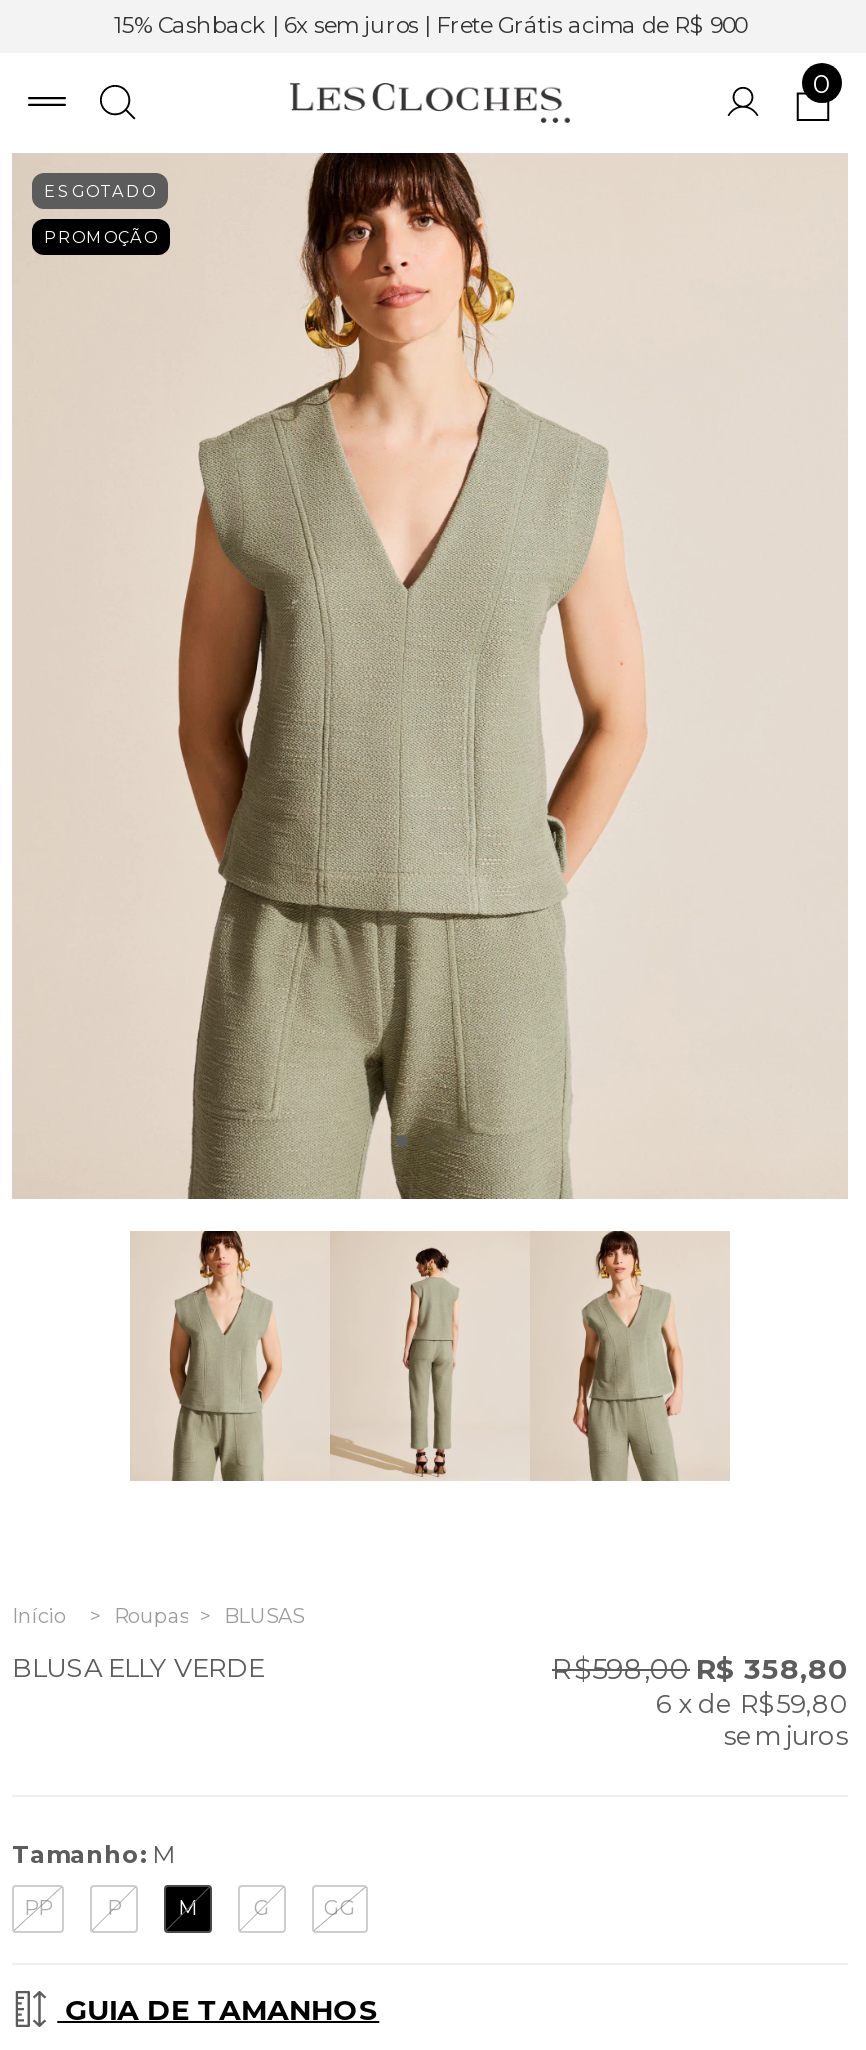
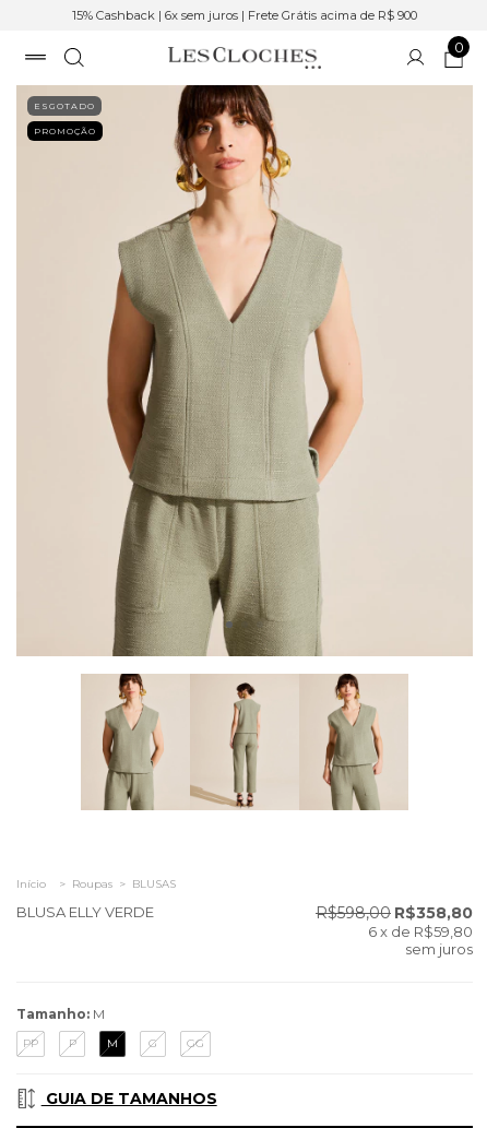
[552,1650,848,1686] R$598,00 R$ 358,80 -> [316,903,473,922] R$598,00 R$358,80

